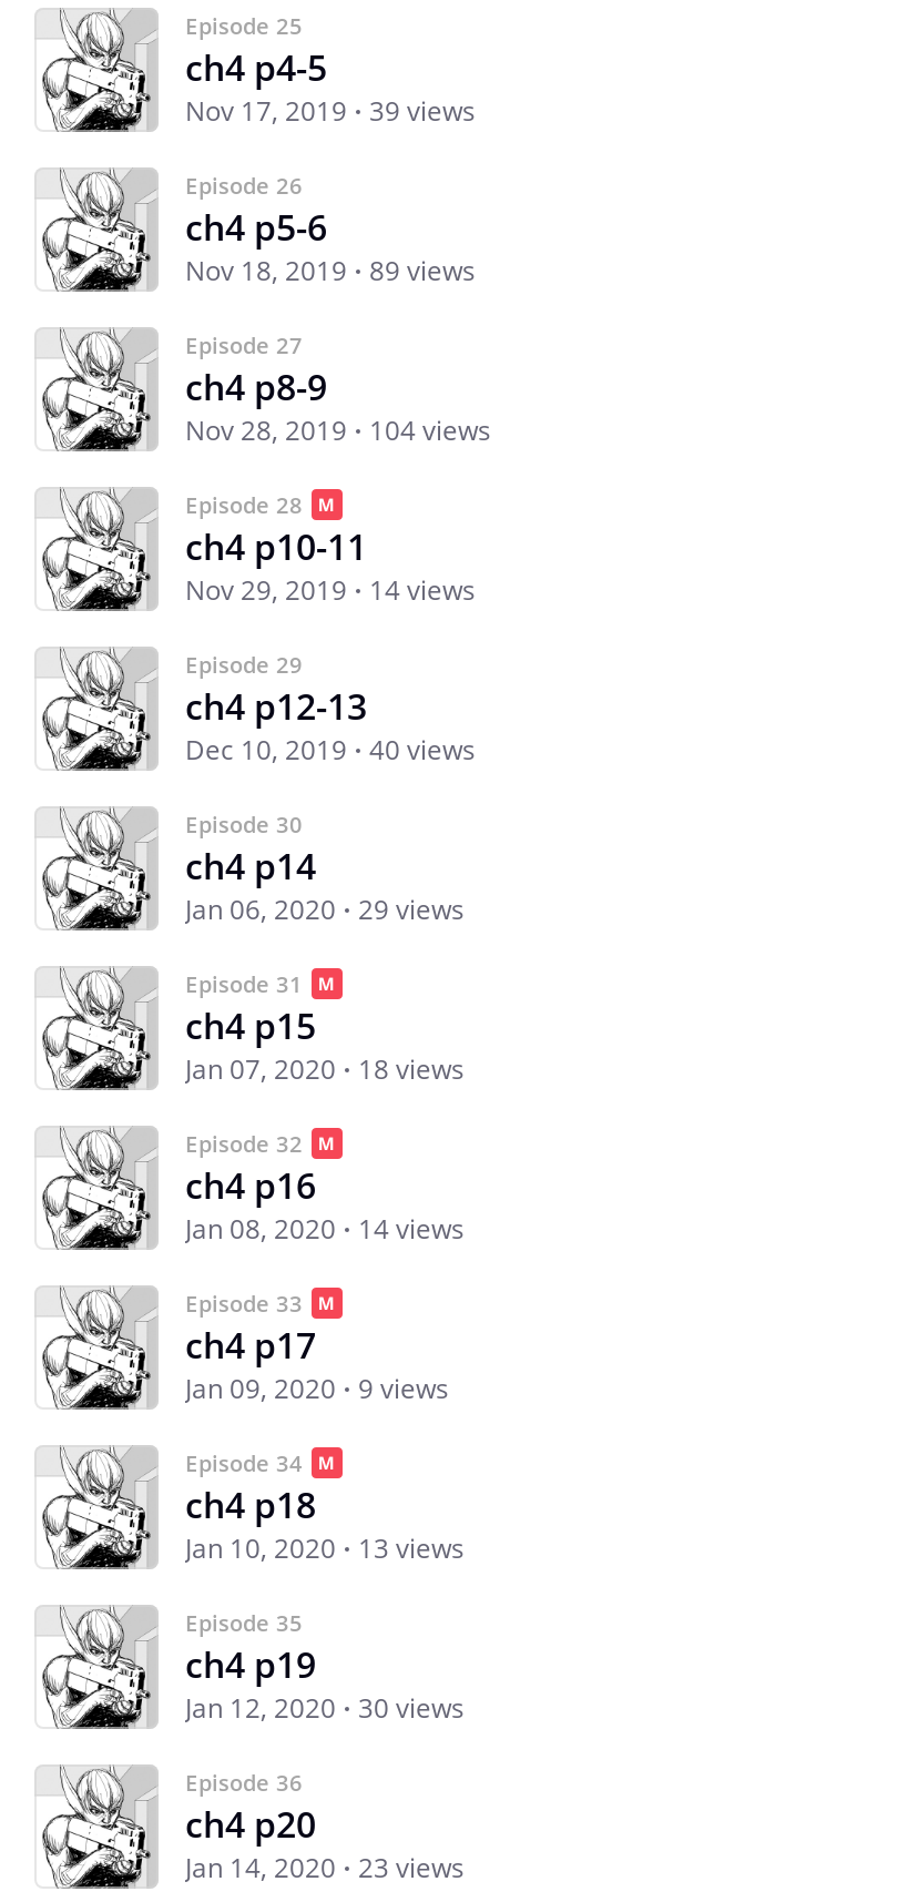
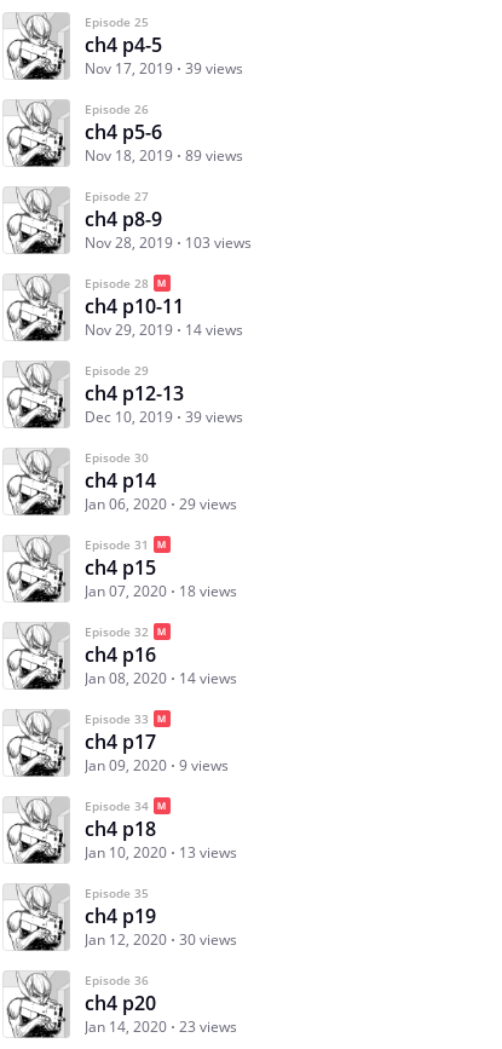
[185,412,491,450] Nov 28, 2019 104 views -> [85,233,252,253] Nov 28, 2019 103 views
[185,732,476,769] Dec 10, 2019 40 views -> [85,407,243,427] Dec 10, 2019 39 views

